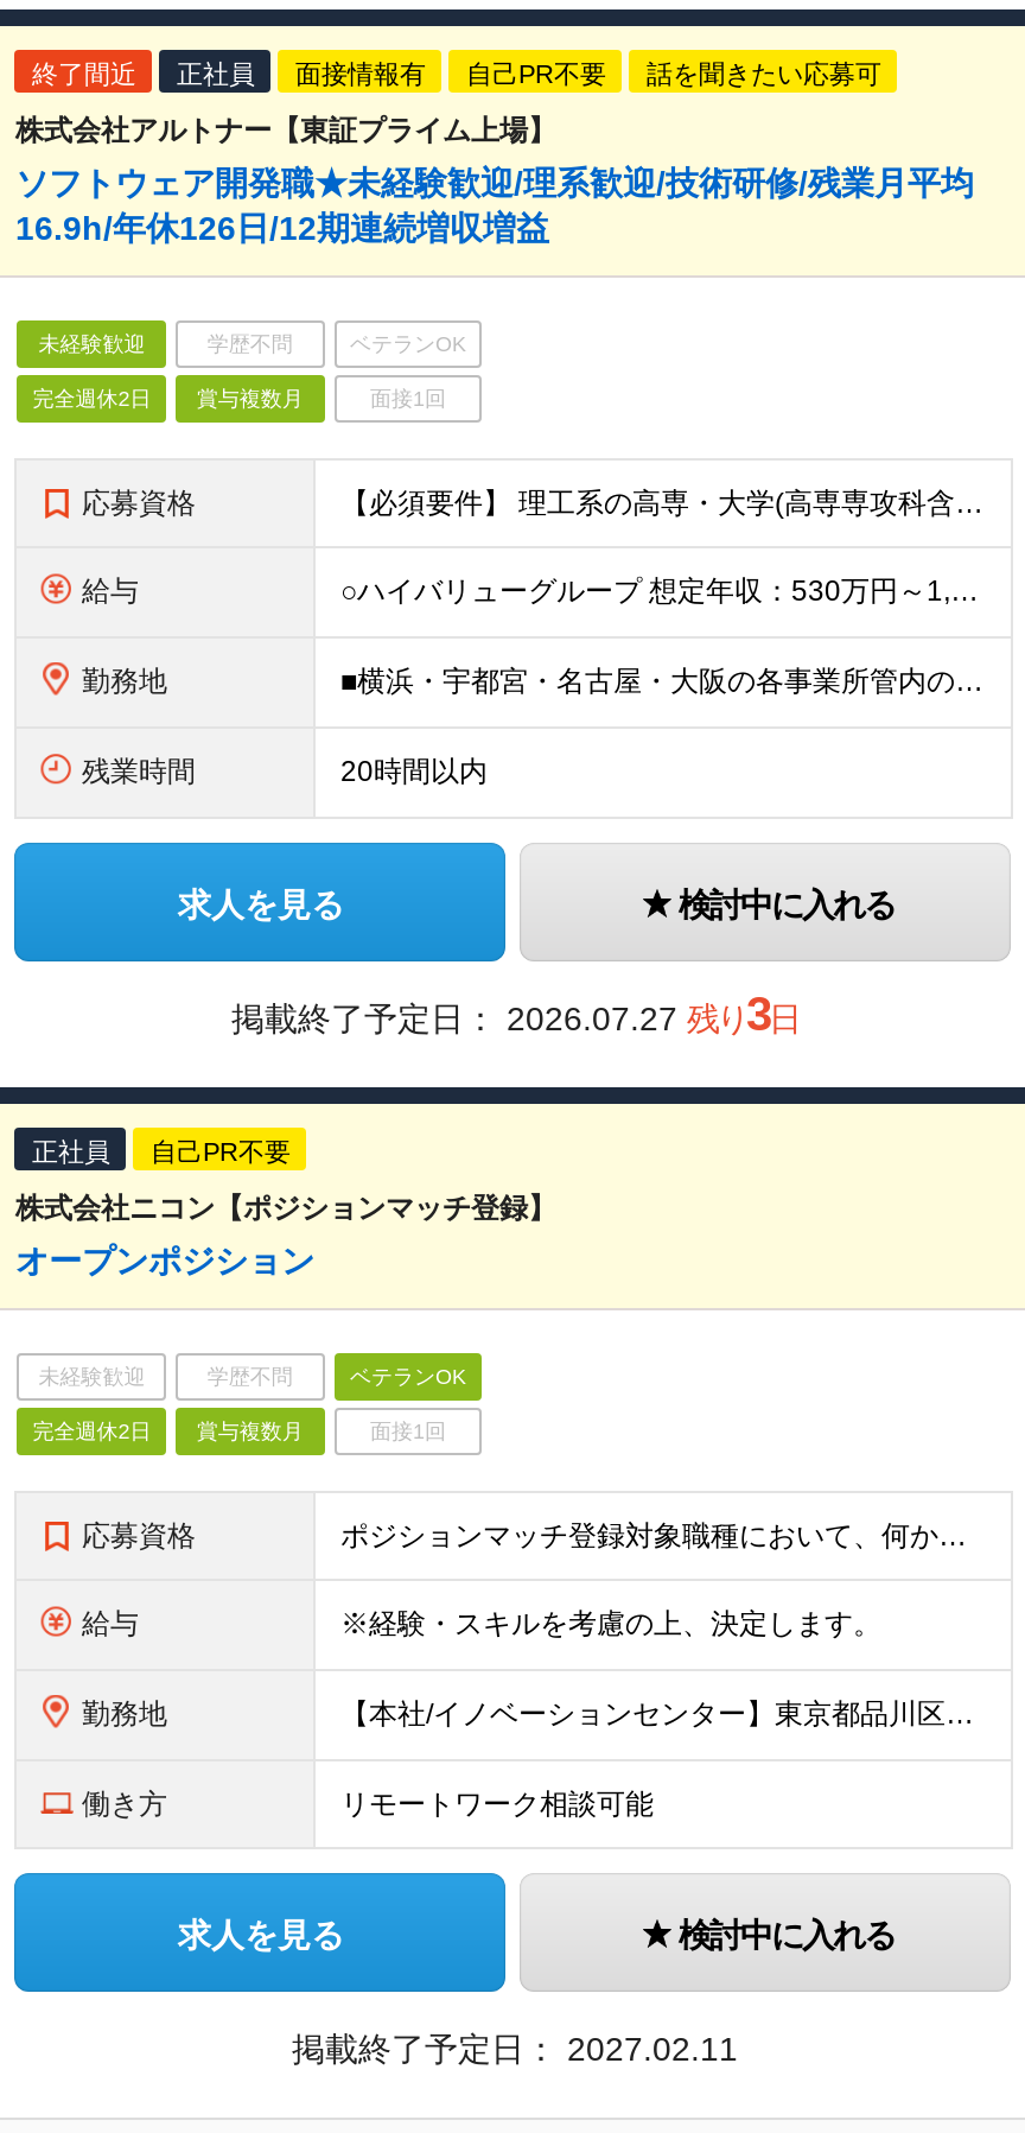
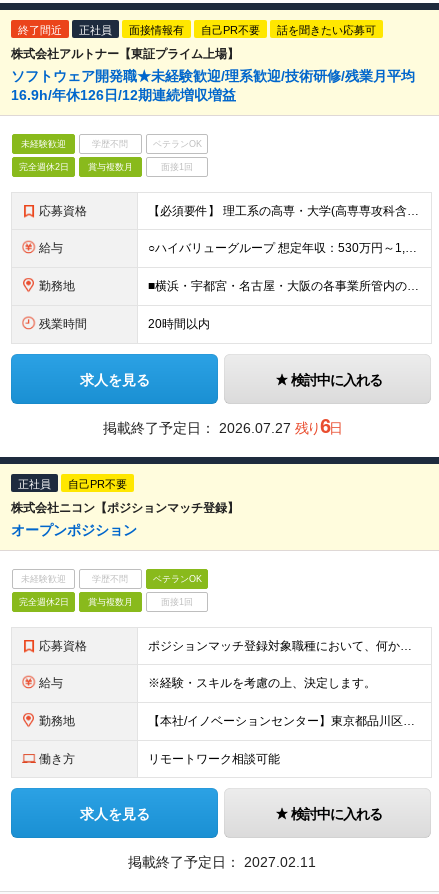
[231,988,798,1040] 掲載終了予定日：2026.07.27 残り3日 -> [102,415,341,437] 掲載終了予定日：2026.07.27 残り6日

